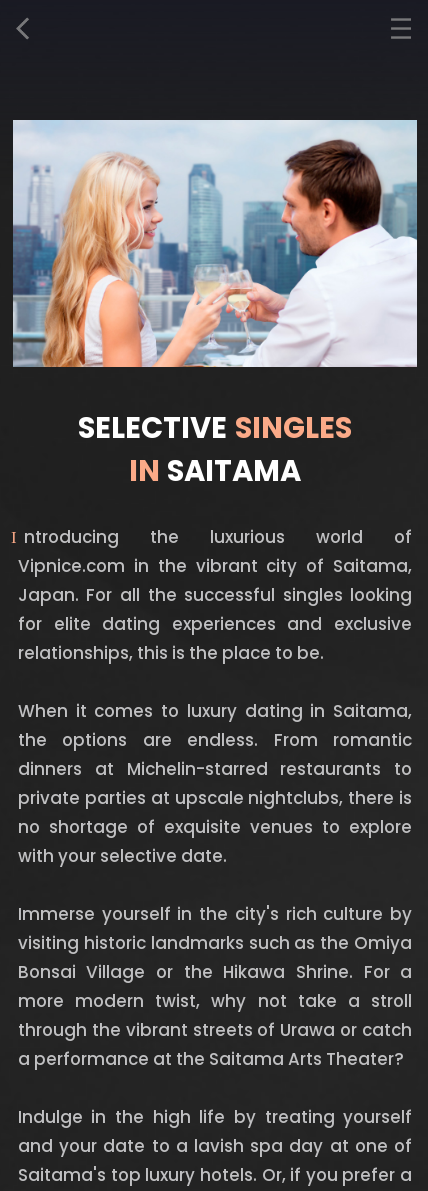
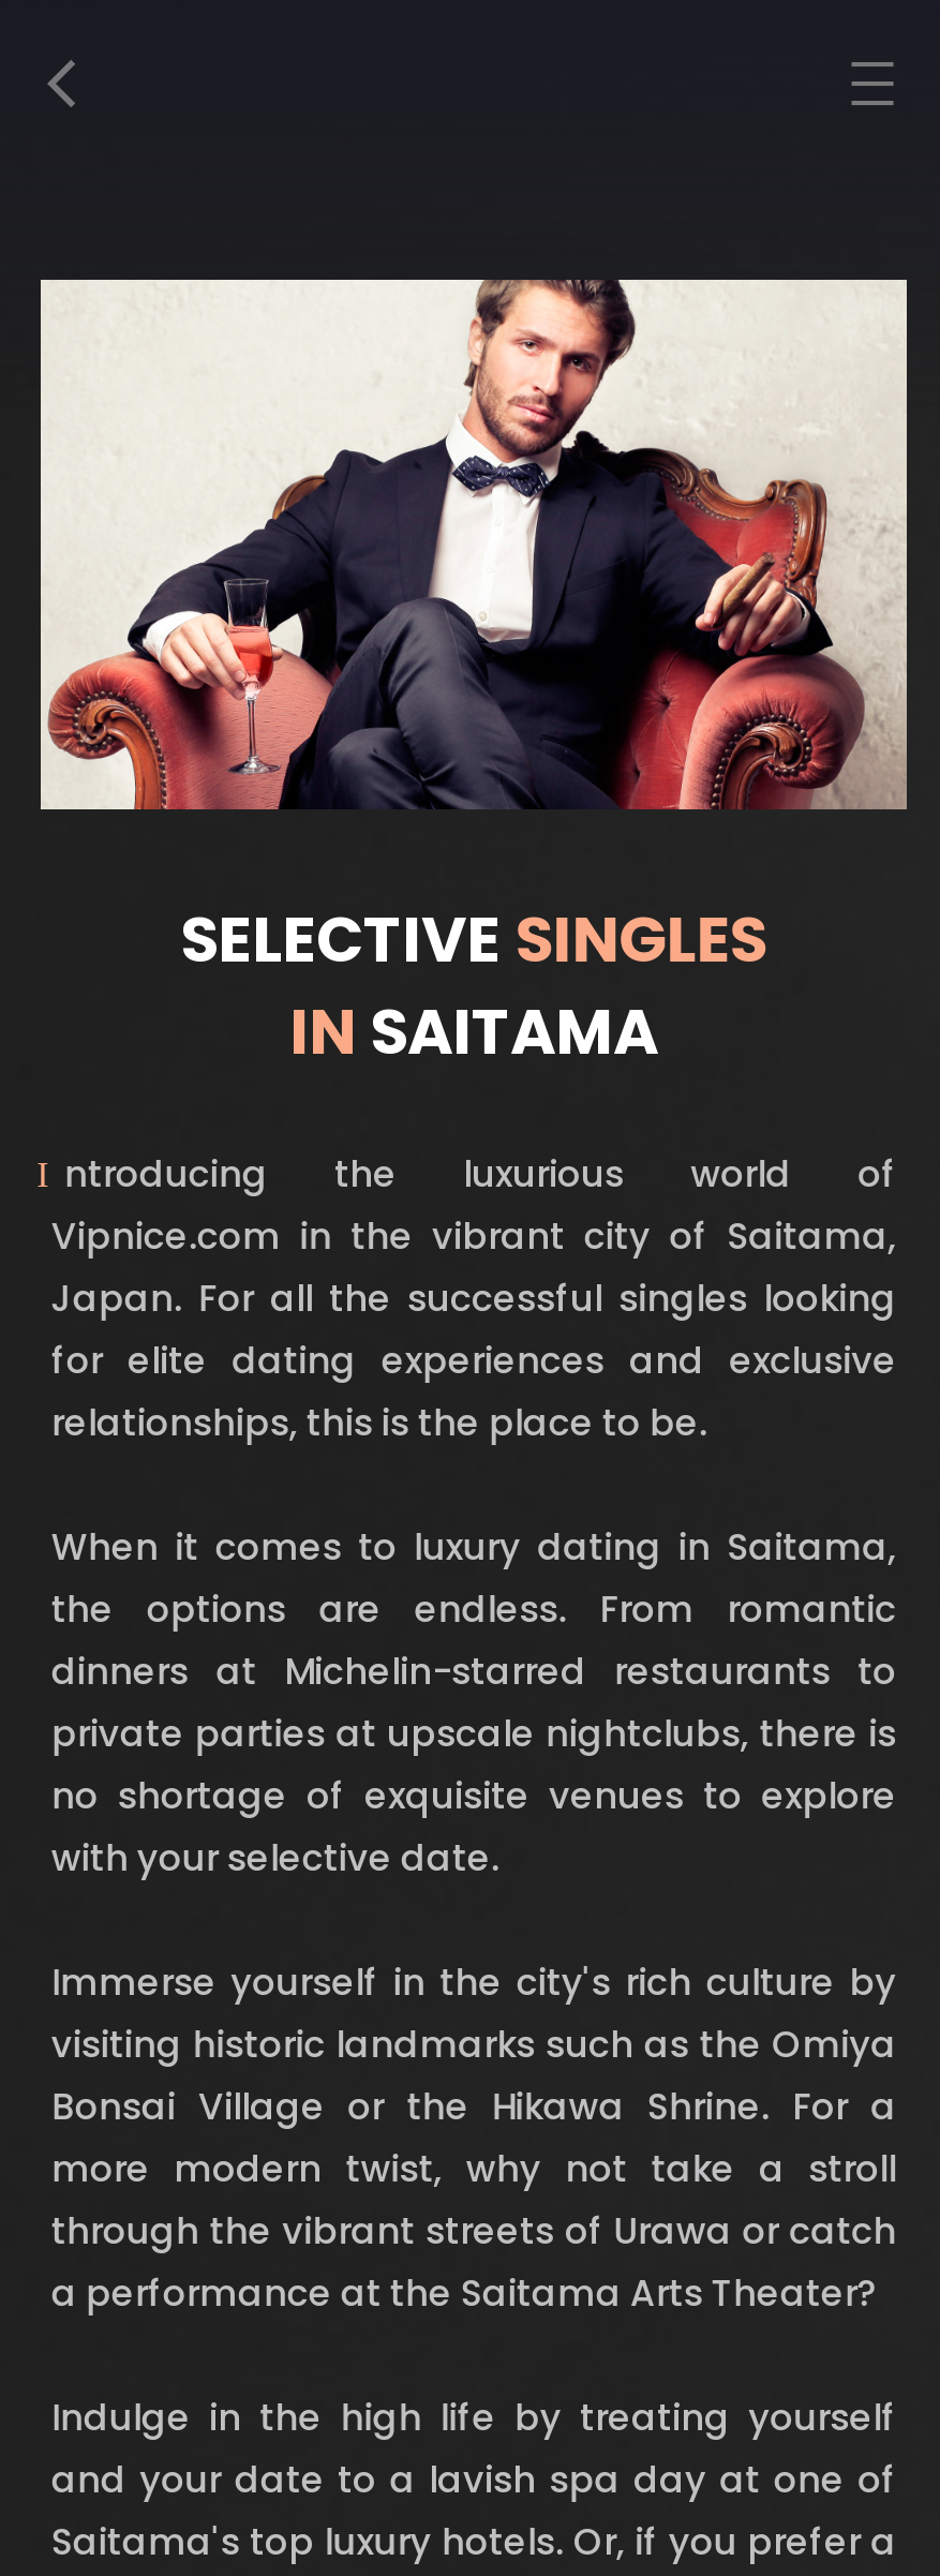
[12,119,418,368] [image] -> [39,278,909,811] [image]

